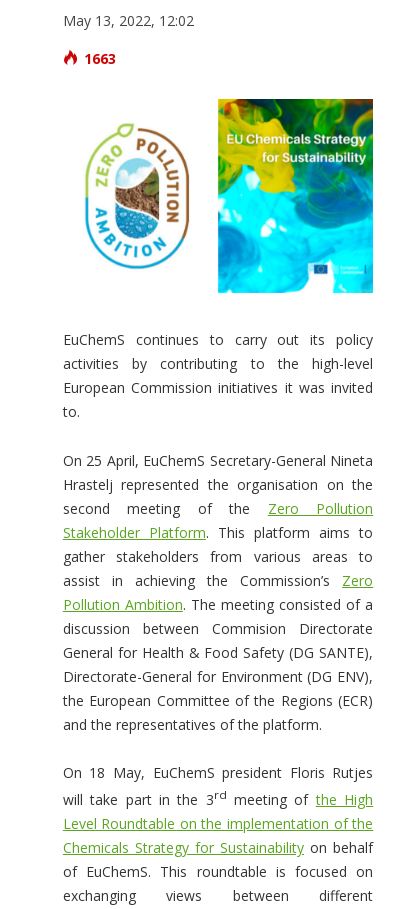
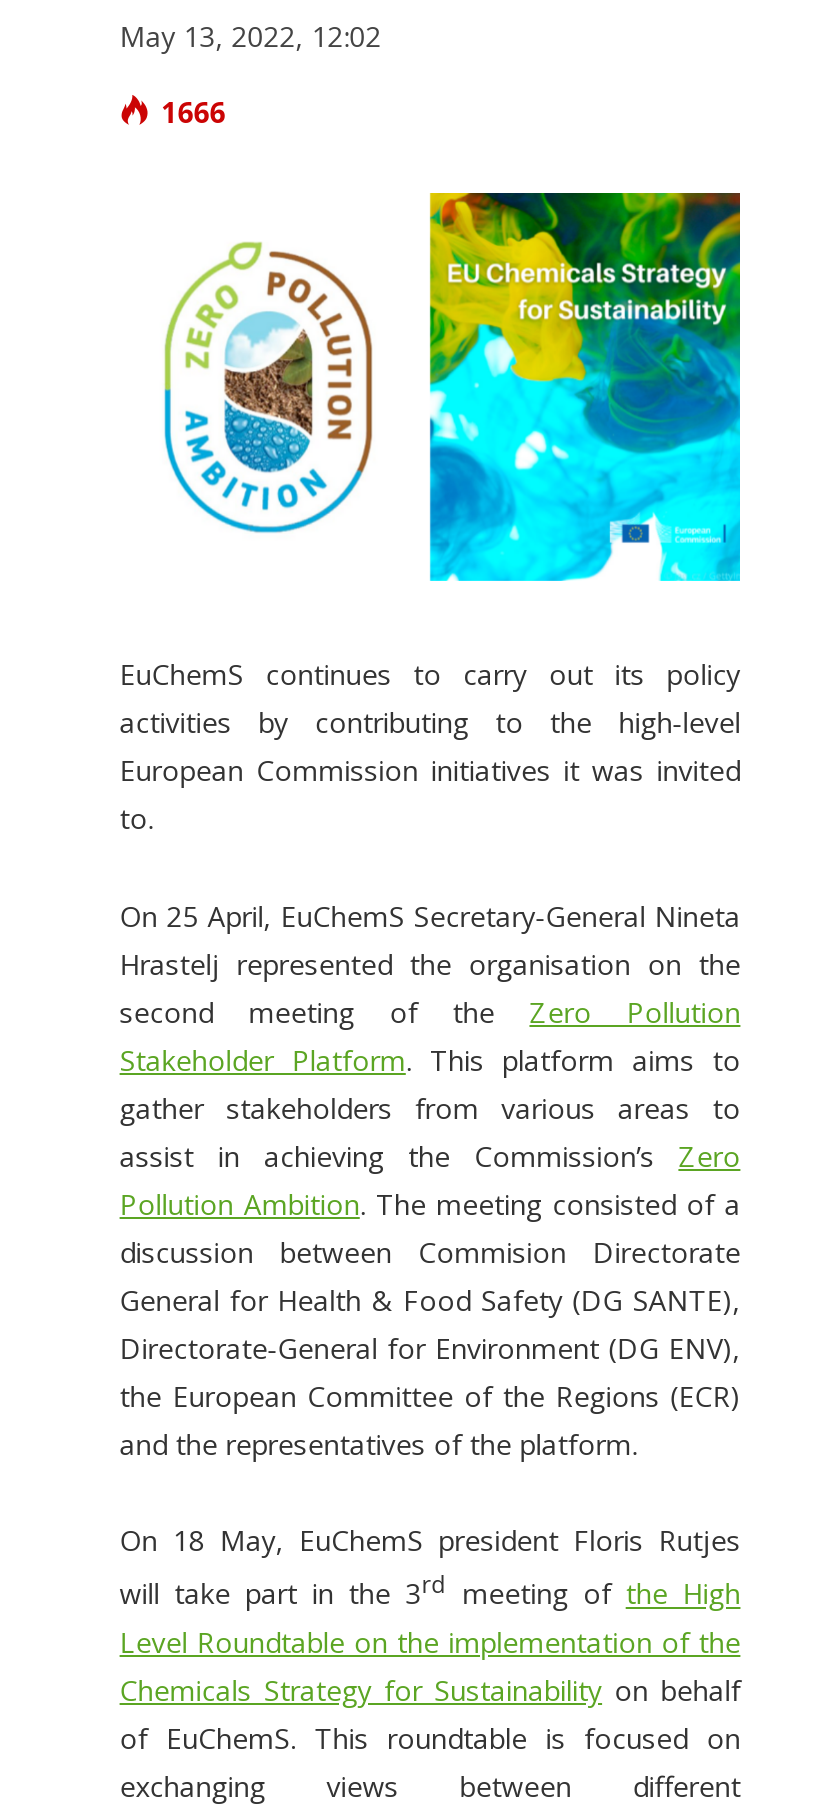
[80,49,116,68] 1663 -> [154,93,226,131] 1666

